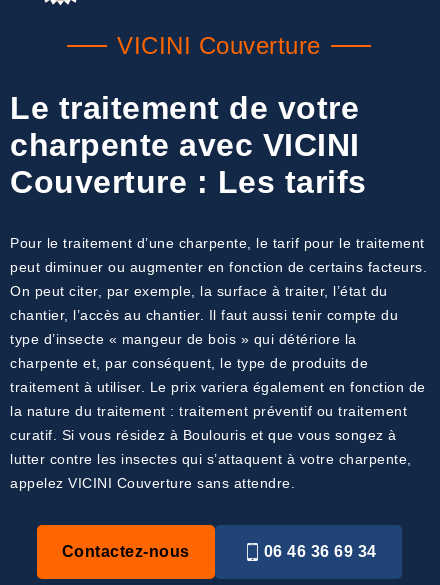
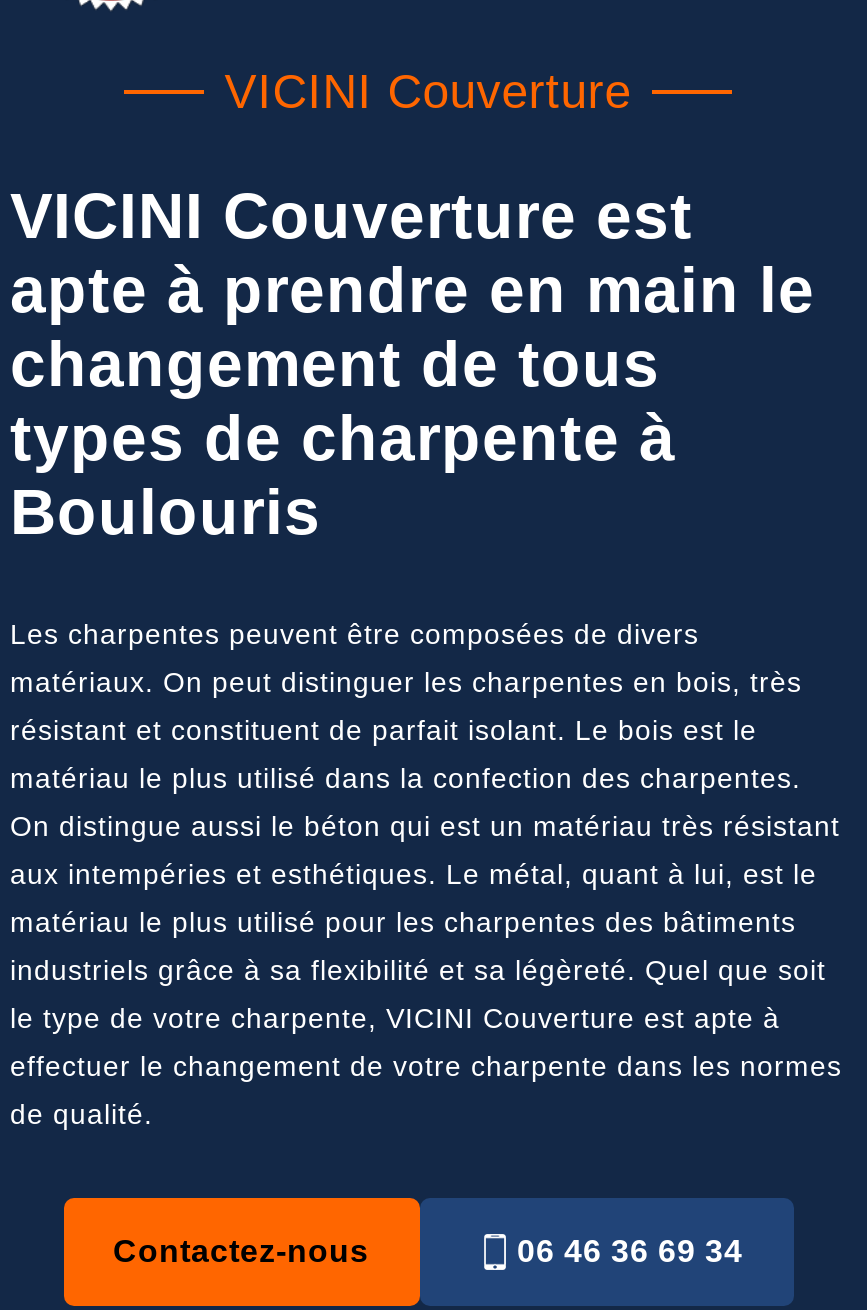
[10,90,366,200] Le traitement de votre | charpente avec VICINI | Couverture : Les tarifs -> [10,180,815,548] VICINI Couverture est | apte à prendre en main le | changement de tous | types de charpente à | Boulouris
[10,235,424,251] Pour le traitement d’une charpente, le tarif pour le traitement -> [10,618,699,650] Les charpentes peuvent être composées de divers
[10,259,427,275] peut diminuer ou augmenter en fonction de certains facteurs. -> [10,666,802,698] matériaux. On peut distinguer les charpentes en bois, très
[10,283,387,299] On peut citer, par exemple, la surface à traiter, l’état du -> [10,714,757,746] résistant et constituent de parfait isolant. Le bois est le
[10,307,398,323] chantier, l’accès au chantier. Il faut aussi tenir compte du -> [10,762,801,794] matériau le plus utilisé dans la confection des charpentes.
[10,331,356,347] type d’insecte « mangeur de bois » qui détériore la -> [10,810,840,842] On distingue aussi le béton qui est un matériau très résistant
[10,355,368,371] charpente et, par conséquent, le type de produits de -> [10,858,817,890] aux intempéries et esthétiques. Le métal, quant à lui, est le
[10,379,425,395] traitement à utiliser. Le prix variera également en fonction de -> [10,906,796,938] matériau le plus utilisé pour les charpentes des bâtiments
[10,403,407,419] la nature du traitement : traitement préventif ou traitement -> [10,954,826,986] industriels grâce à sa flexibilité et sa légèreté. Quel que soit
[10,427,396,443] curatif. Si vous résidez à Boulouris et que vous songez à -> [10,1002,780,1034] le type de votre charpente, VICINI Couverture est apte à
[10,451,411,467] lutter contre les insectes qui s’attaquent à votre charpente, -> [10,1050,842,1082] effectuer le changement de votre charpente dans les normes
[10,475,295,491] appelez VICINI Couverture sans attendre. -> [10,1098,153,1130] de qualité.

